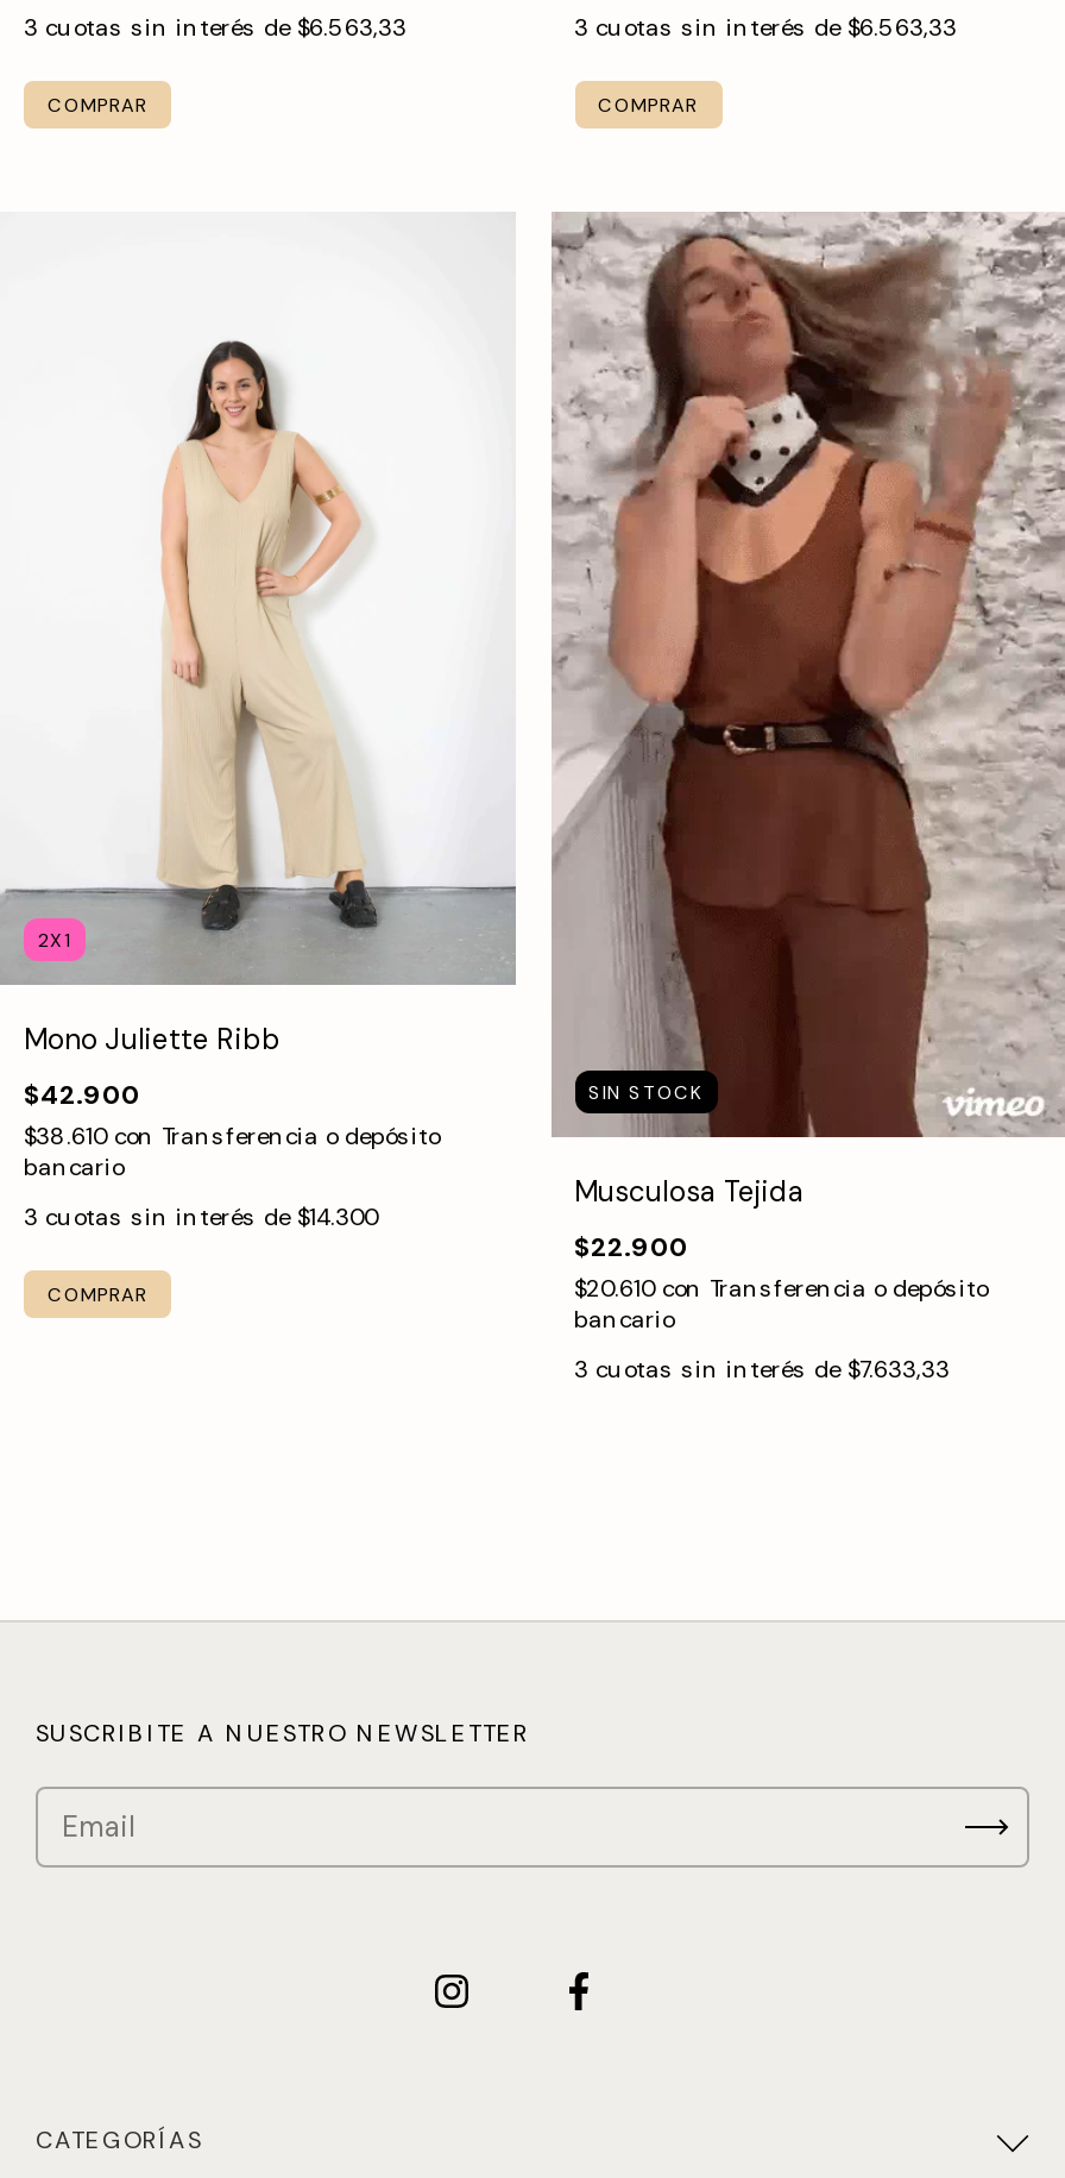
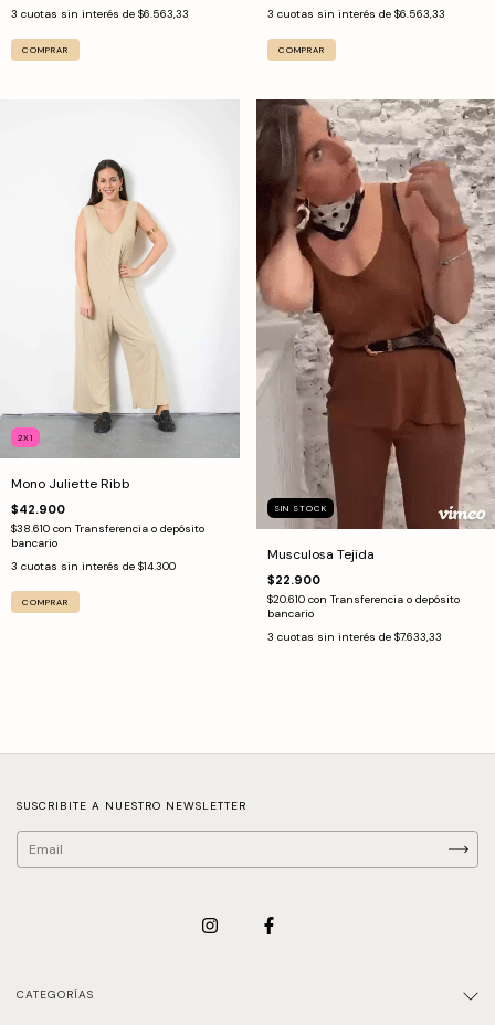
[552,212,1058,1137] [image] -> [255,98,492,529] [image]

